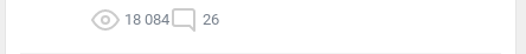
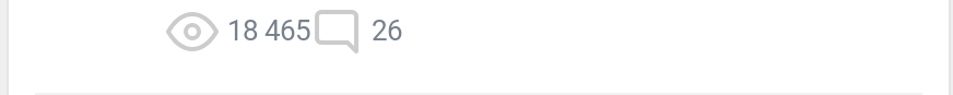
[124,10,219,28] 18 084 26 -> [227,14,402,46] 18 465 26

